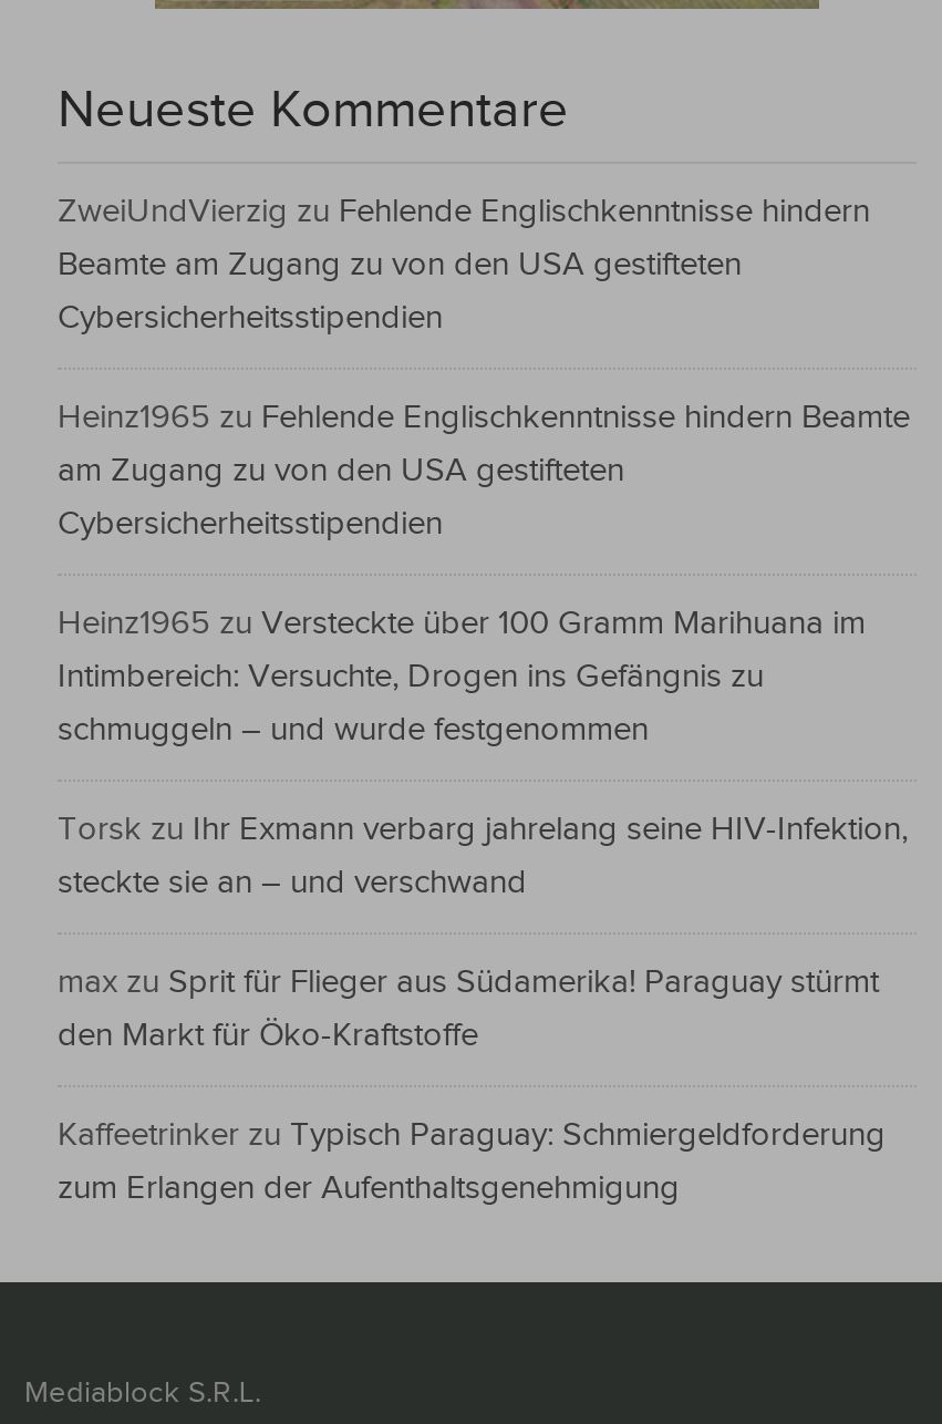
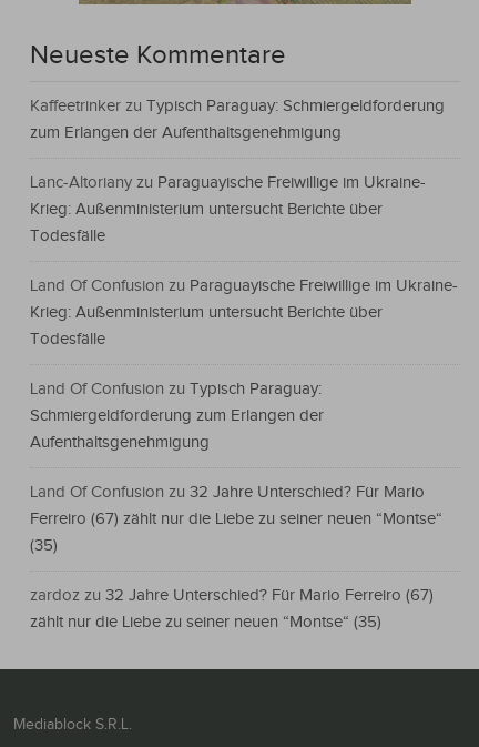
[58,193,910,1054] ZweiUndVierzig zu Fehlende Englischkenntnisse hindern | Beamte am Zugang zu von den USA gestifteten | Cybersicherheitsstipendien | Heinz1965 zu Fehlende Englischkenntnisse hindern Beamte | am Zugang zu von den USA gestifteten | Cybersicherheitsstipendien | Heinz1965 zu Versteckte über 100 Gramm Marihuana im | Intimbereich: Versuchte, Drogen ins Gefängnis zu | schmuggeln – und wurde festgenommen | Torsk zu Ihr Exmann verbarg jahrelang seine HIV-Infektion, | steckte sie an – und verschwand | max zu Sprit für Flieger aus Südamerika! Paraguay stürmt | den Markt für Öko-Kraftstoffe -> none
moved [58,1116,886,1207] -> [30,97,445,142]: Kaffeetrinker zu Typisch Paraguay: Schmiergeldforderung | zum Erlangen der Aufenthaltsgenehmigung
none -> [30,173,458,632] Lanc-Altoriany zu Paraguayische Freiwillige im Ukraine- | Krieg: Außenministerium untersucht Berichte über | Todesfälle | Land Of Confusion zu Paraguayische Freiwillige im Ukraine- | Krieg: Außenministerium untersucht Berichte über | Todesfälle | Land Of Confusion zu Typisch Paraguay: | Schmiergeldforderung zum Erlangen der | Aufenthaltsgenehmigung | Land Of Confusion zu 32 Jahre Unterschied? Für Mario | Ferreiro (67) zählt nur die Liebe zu seiner neuen “Montse“ | (35) | zardoz zu 32 Jahre Unterschied? Für Mario Ferreiro (67) | zählt nur die Liebe zu seiner neuen “Montse“ (35)

